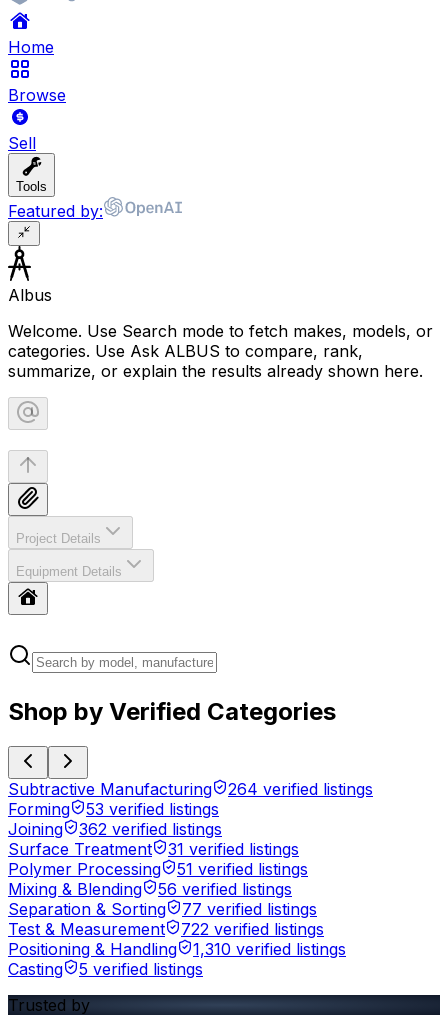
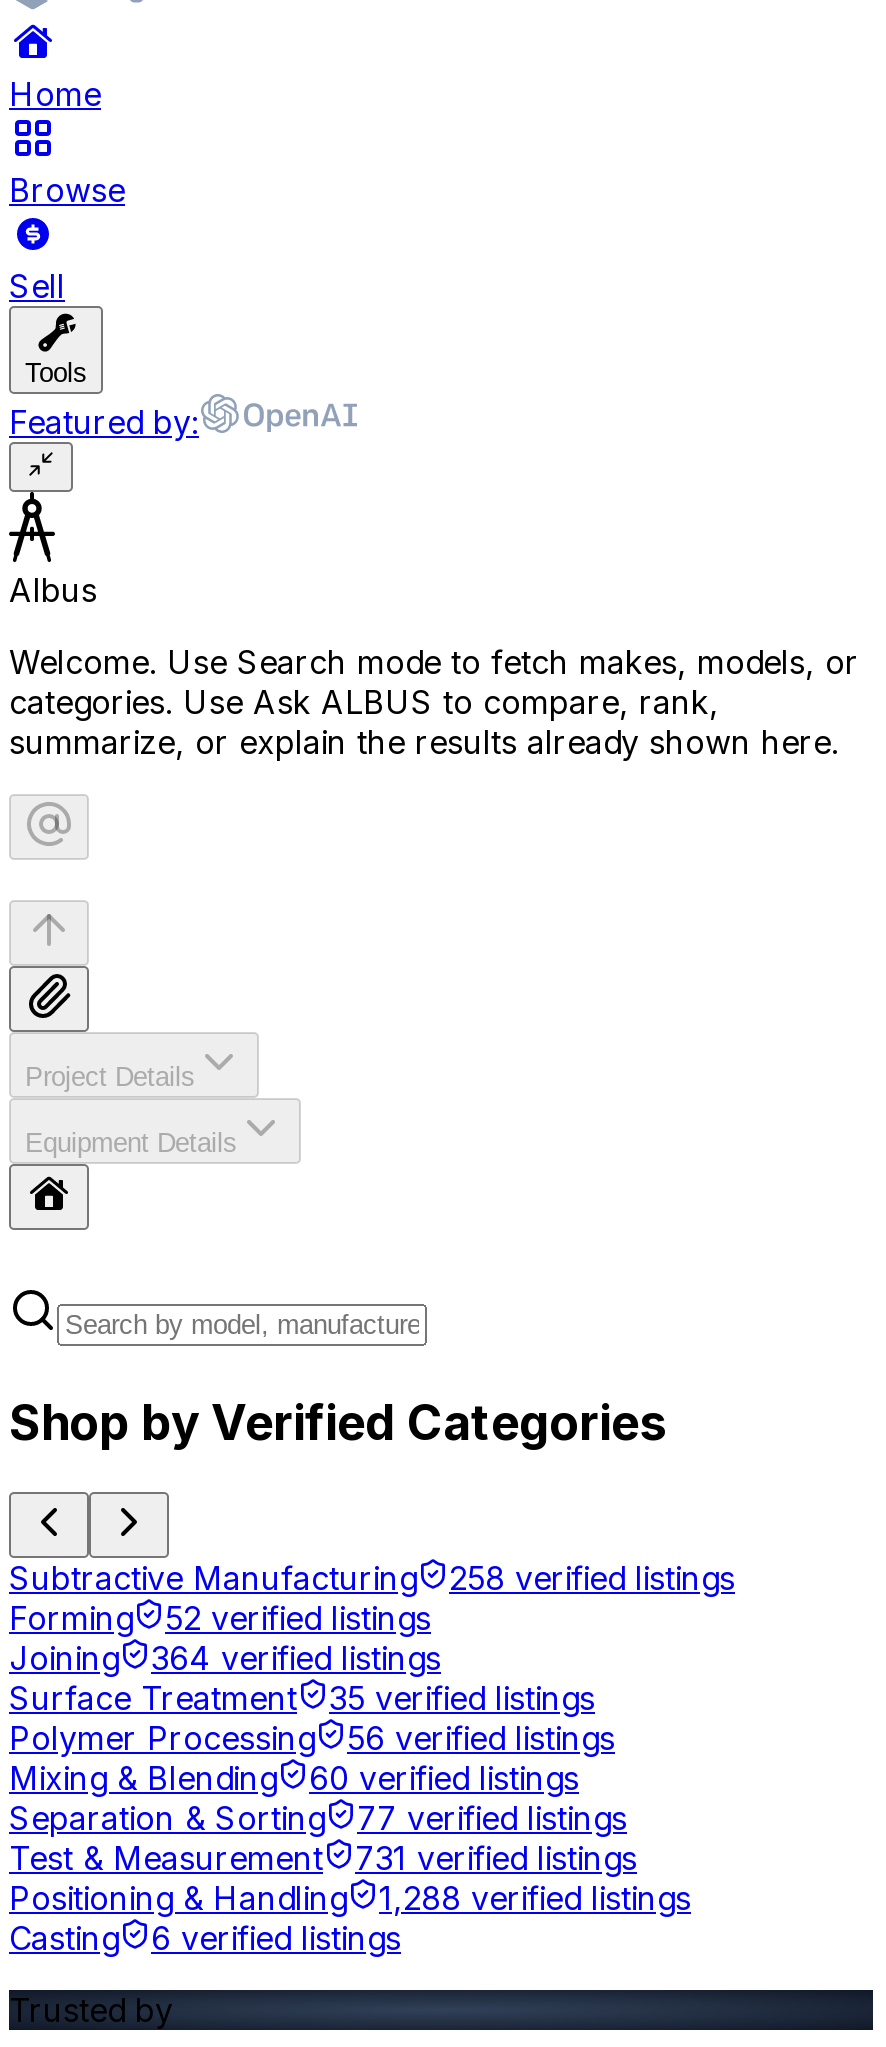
[228,779,373,799] 264 verified listings -> [449,1558,735,1598] 258 verified listings
[86,799,219,819] 53 verified listings -> [165,1598,431,1638] 52 verified listings
[79,819,222,839] 362 verified listings -> [151,1638,441,1678] 364 verified listings
[168,839,299,859] 31 verified listings -> [329,1678,595,1718] 35 verified listings
[177,859,308,879] 51 verified listings -> none
moved [158,879,292,899] -> [347,1718,615,1758]: 56 verified listings
none -> [309,1758,579,1798] 60 verified listings
[181,919,324,939] 722 verified listings -> [355,1838,637,1878] 731 verified listings
[193,939,346,959] 1,310 verified listings -> [379,1878,691,1918] 1,288 verified listings
[79,959,203,979] 5 verified listings -> [151,1918,401,1958] 6 verified listings

